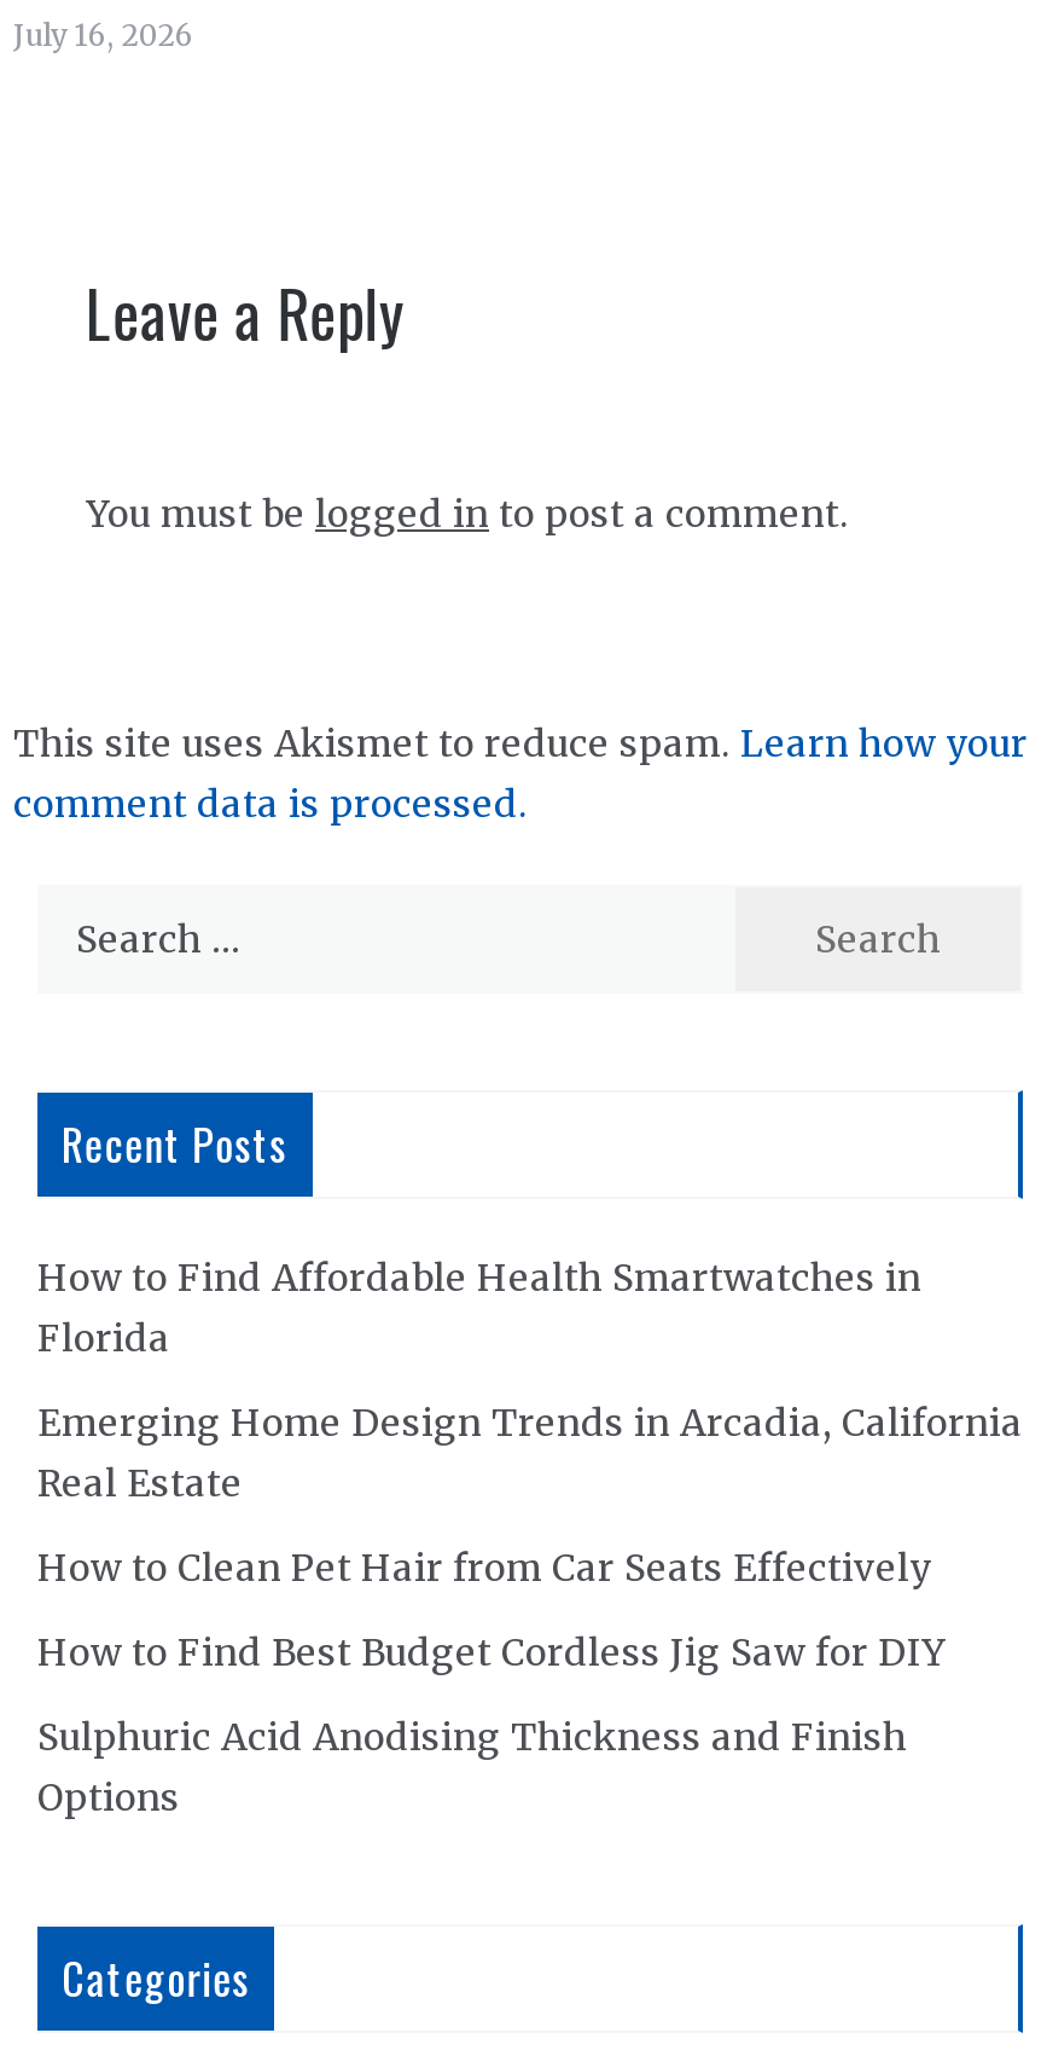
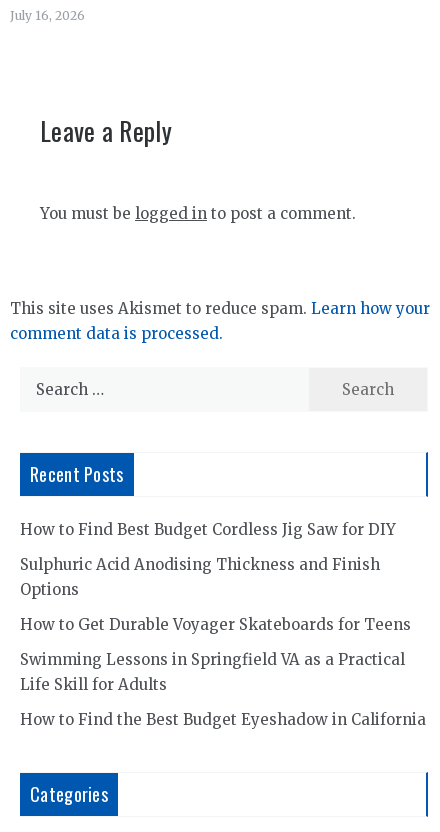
[37,1255,1023,1591] How to Find Affordable Health Smartwatches in | Florida | Emerging Home Design Trends in Arcadia, California | Real Estate | How to Clean Pet Hair from Car Seats Effectively -> none
moved [37,1630,946,1821] -> [20,520,396,599]: How to Find Best Budget Cordless Jig Saw for DIY | Sulphuric Acid Anodising Thickness and Finish | Options
none -> [20,615,426,729] How to Get Durable Voyager Skateboards for Teens | Swimming Lessons in Springfield VA as a Practical | Life Skill for Adults | How to Find the Best Budget Eyeshadow in California

